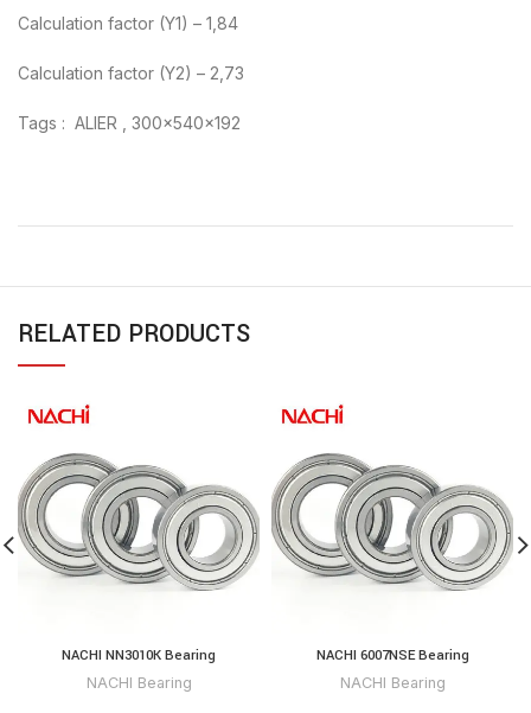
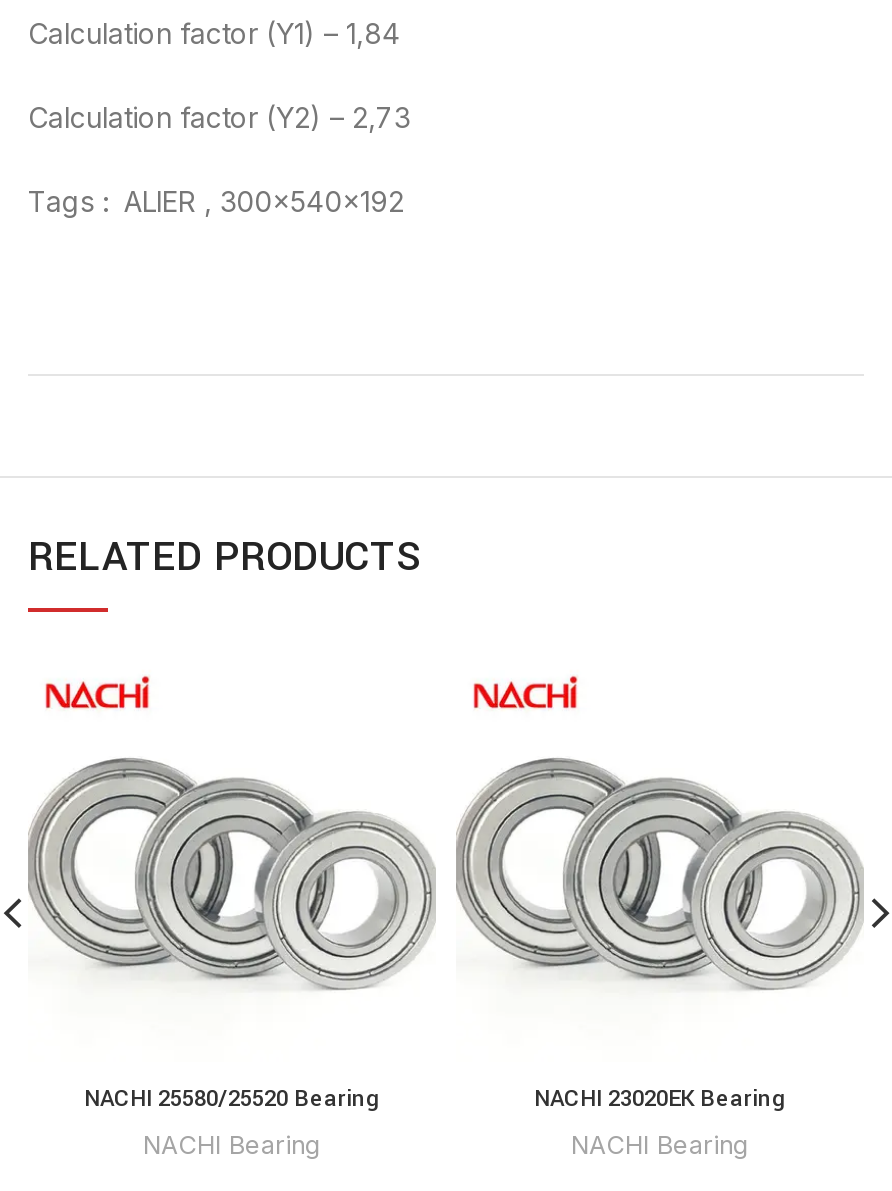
[62,645,216,665] NACHI NN3010K Bearing -> [84,1082,380,1116] NACHI 25580/25520 Bearing
[316,645,469,665] NACHI 6007NSE Bearing -> [534,1082,786,1116] NACHI 23020EK Bearing

